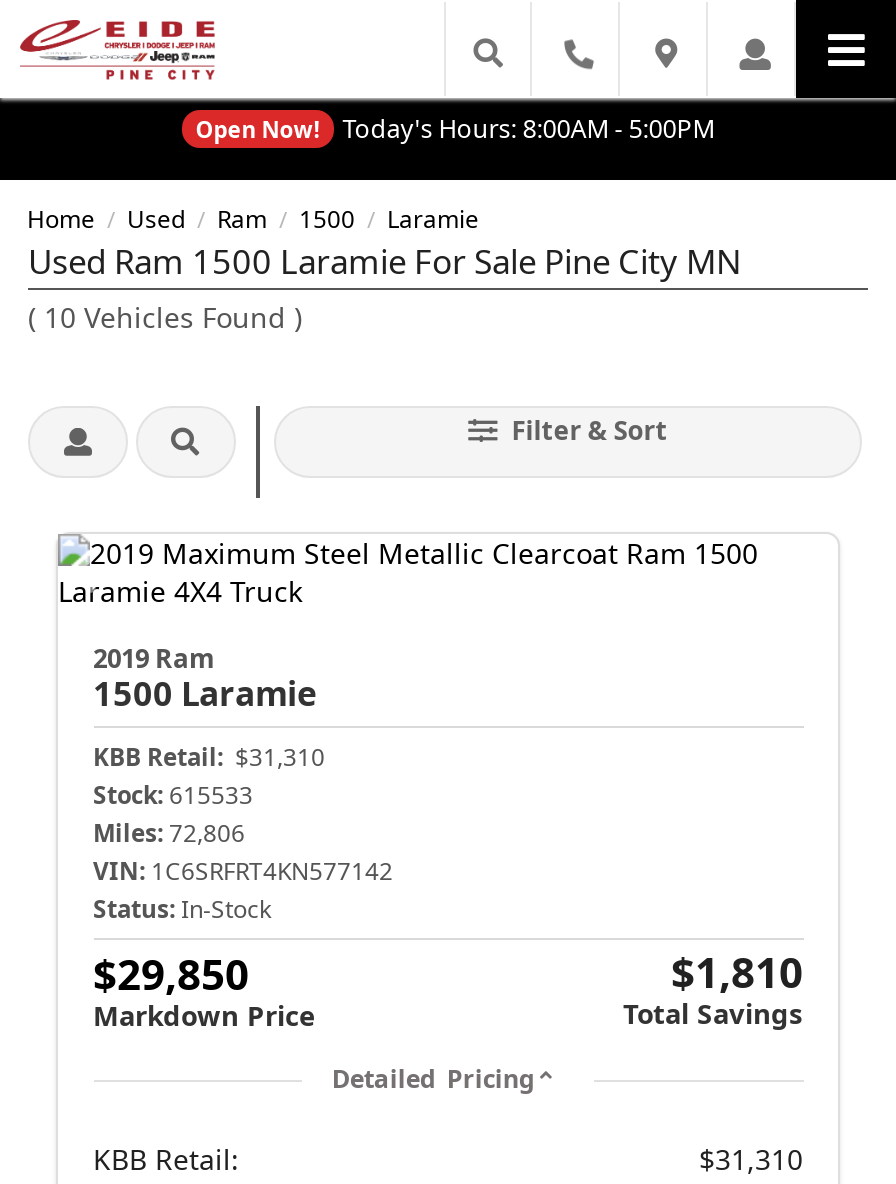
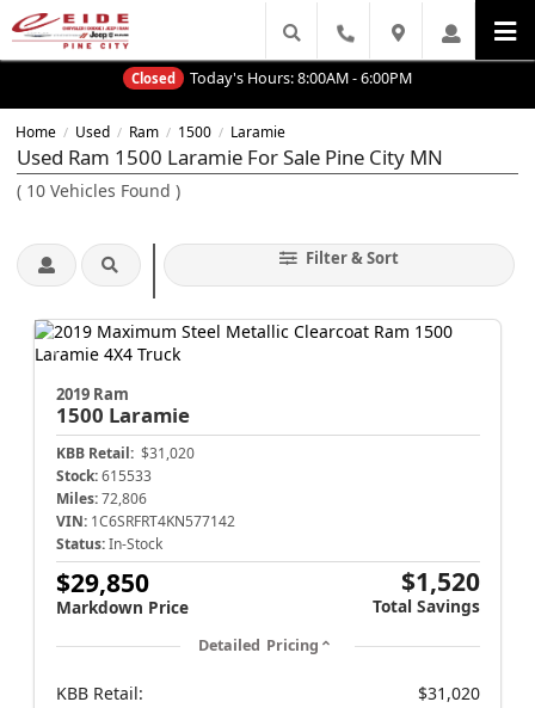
[195,112,715,146] Open Now! | Today's Hours: 8:00AM - 5:00PM -> [132,68,412,88] Closed | Today's Hours: 8:00AM - 6:00PM
[93,740,325,774] KBB Retail: $31,310 -> [56,443,194,463] KBB Retail: $31,020
[671,944,803,1000] $1,810 -> [401,565,479,598] $1,520
[699,1140,803,1178] $31,310 -> [417,682,479,705] $31,020

